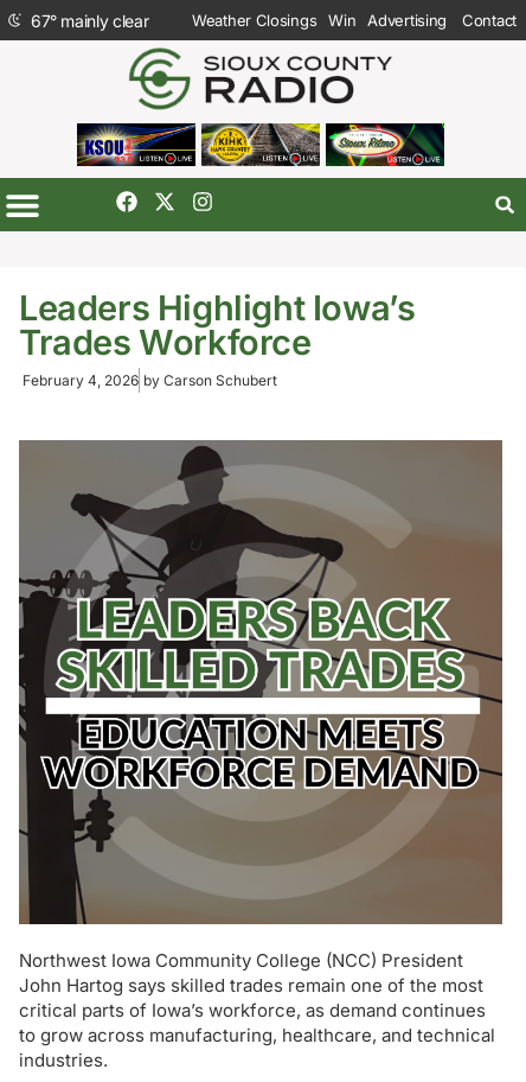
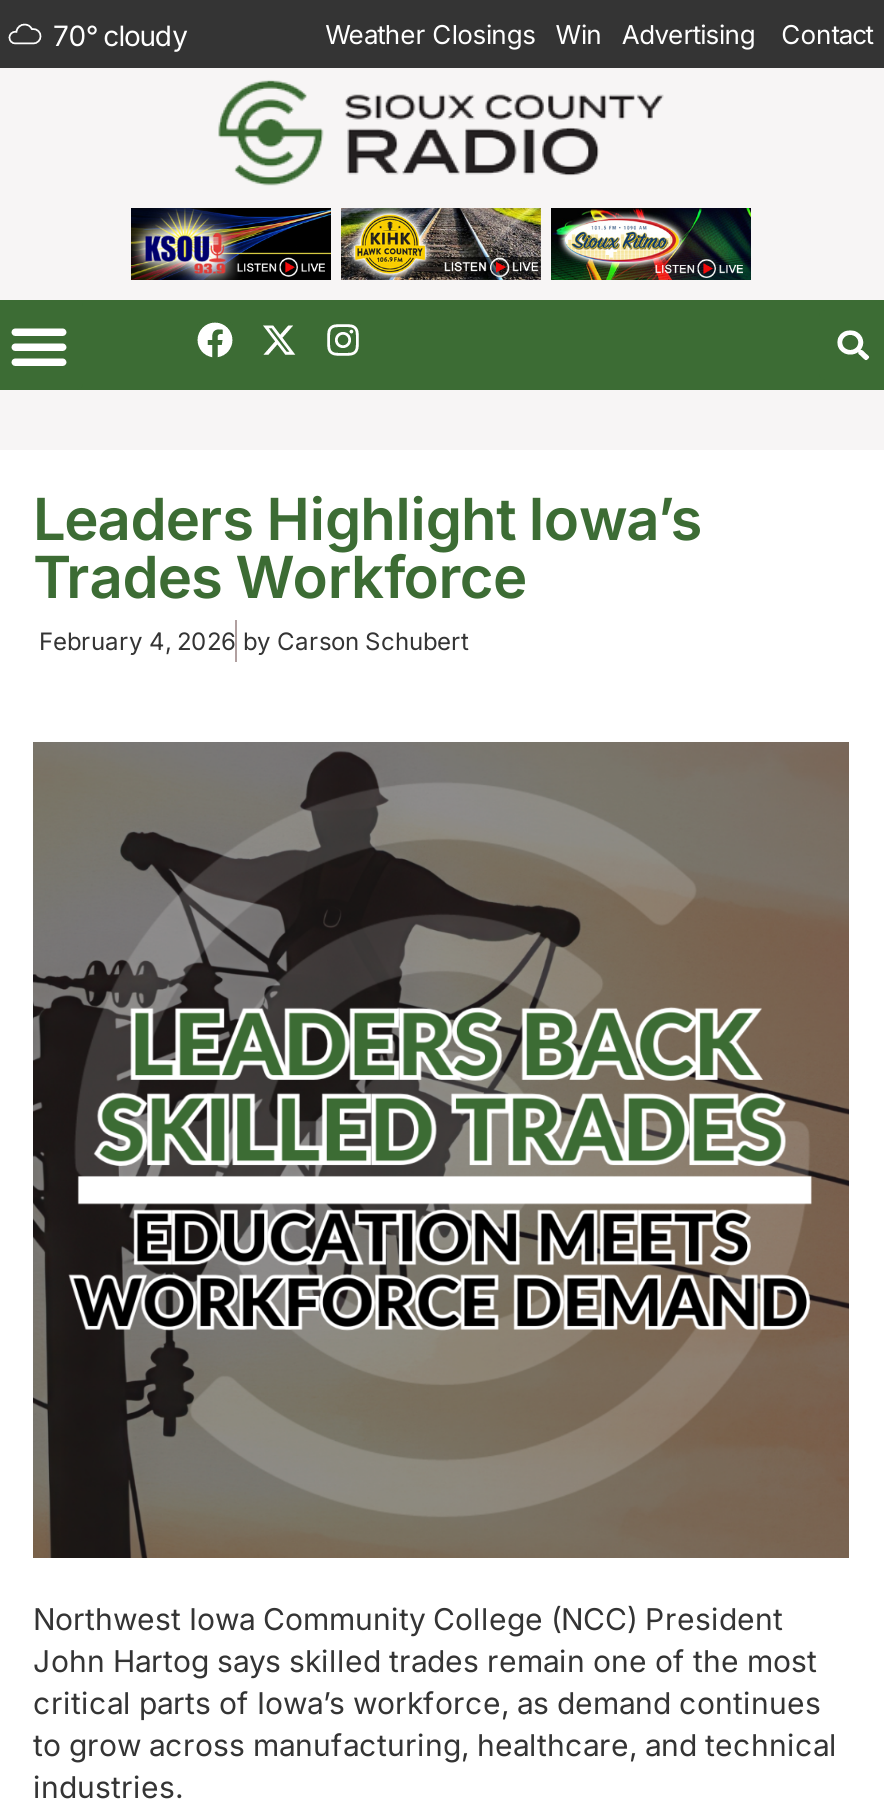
[31,10,149,30] 67° mainly clear -> [53,17,188,51] 70° cloudy

